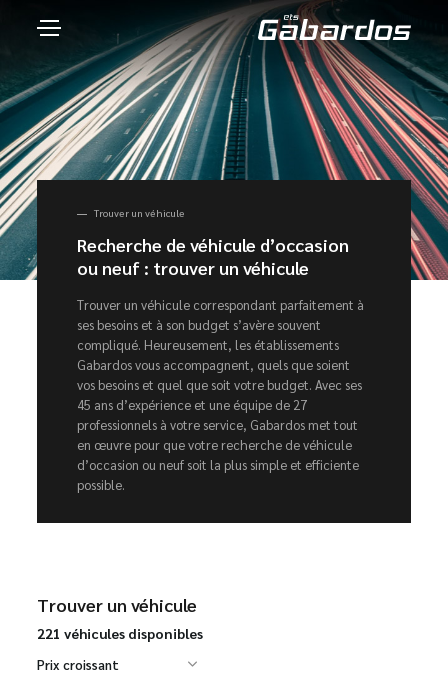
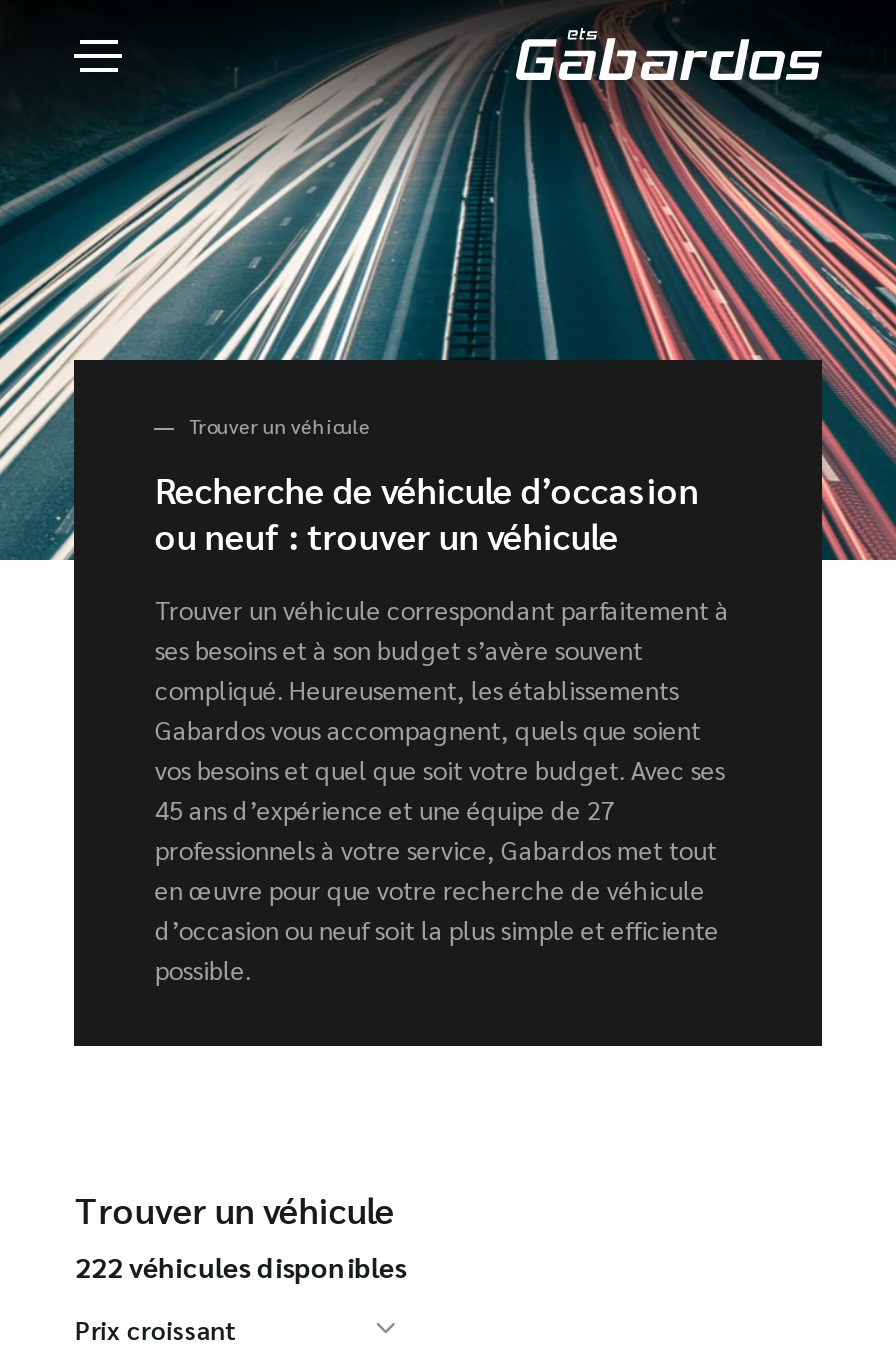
[37,624,203,642] 221 véhicules disponibles -> [75,1248,407,1284] 222 véhicules disponibles

